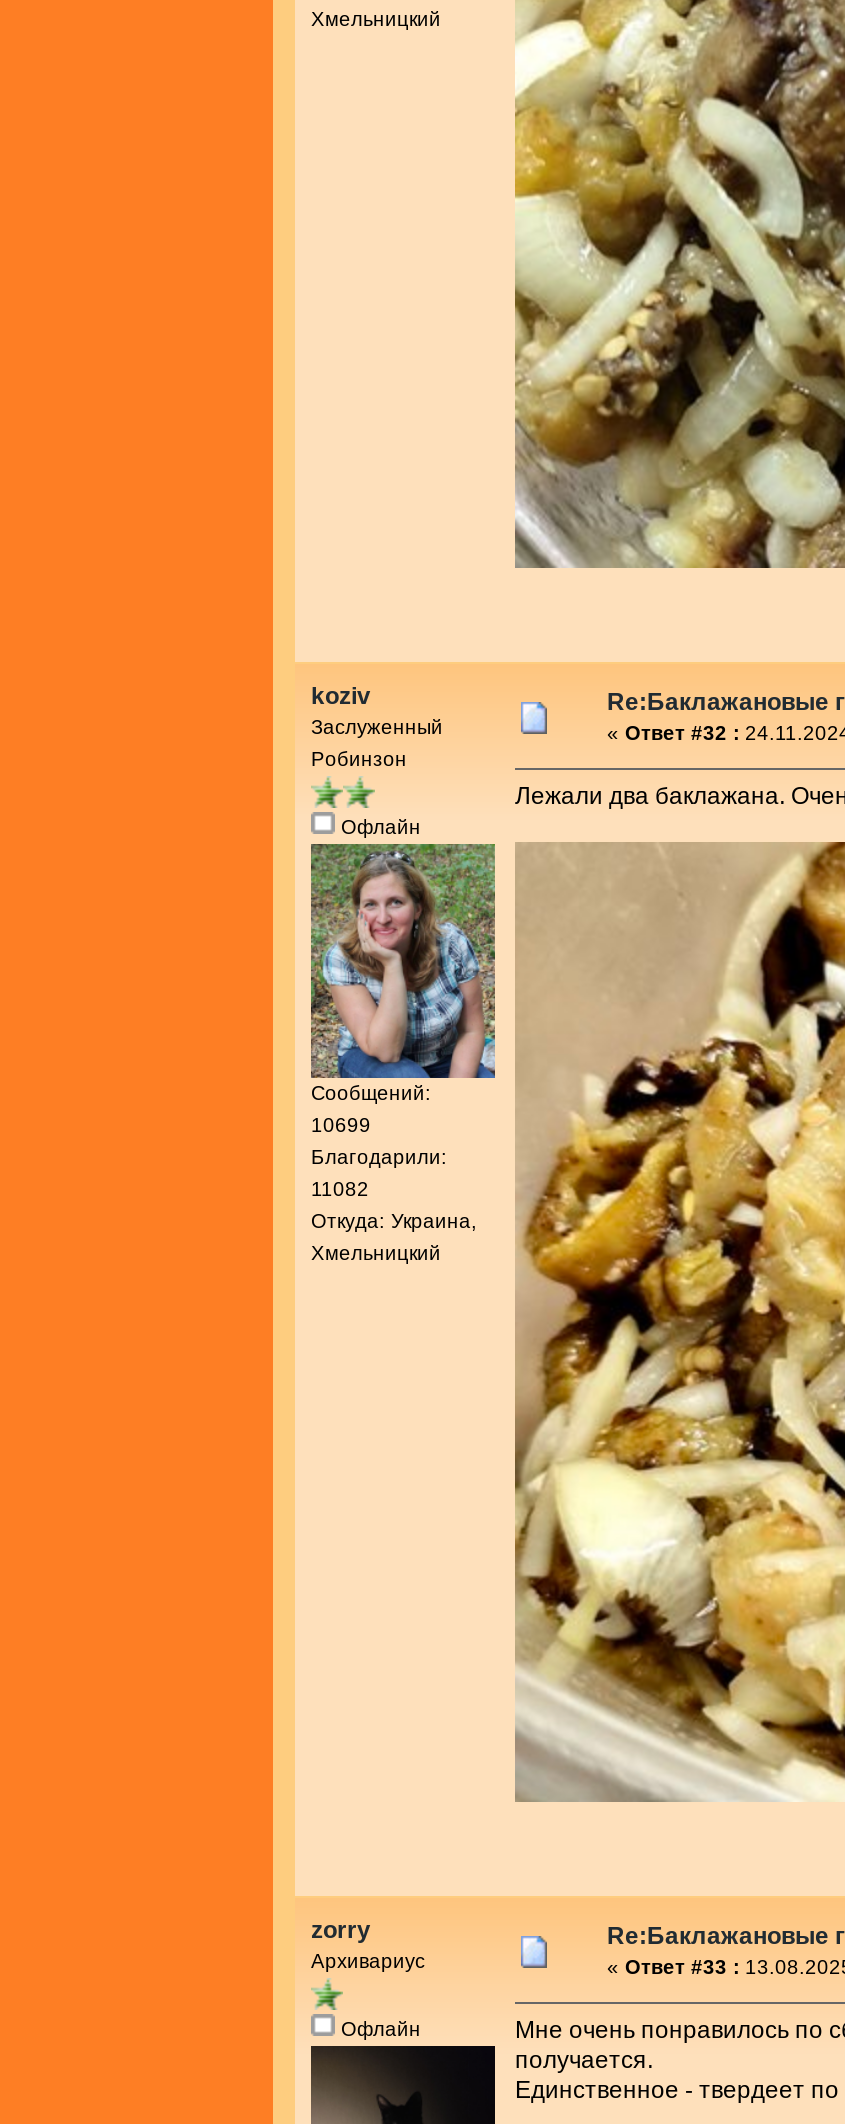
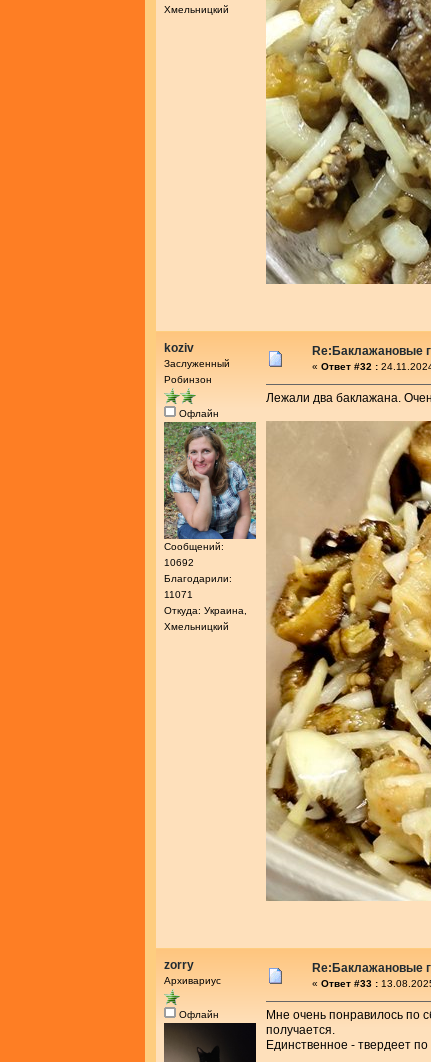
[311,1114,371,1136] 10699 -> [164,557,194,568] 10692
[311,1178,369,1200] 11082 -> [164,589,193,600] 11071

